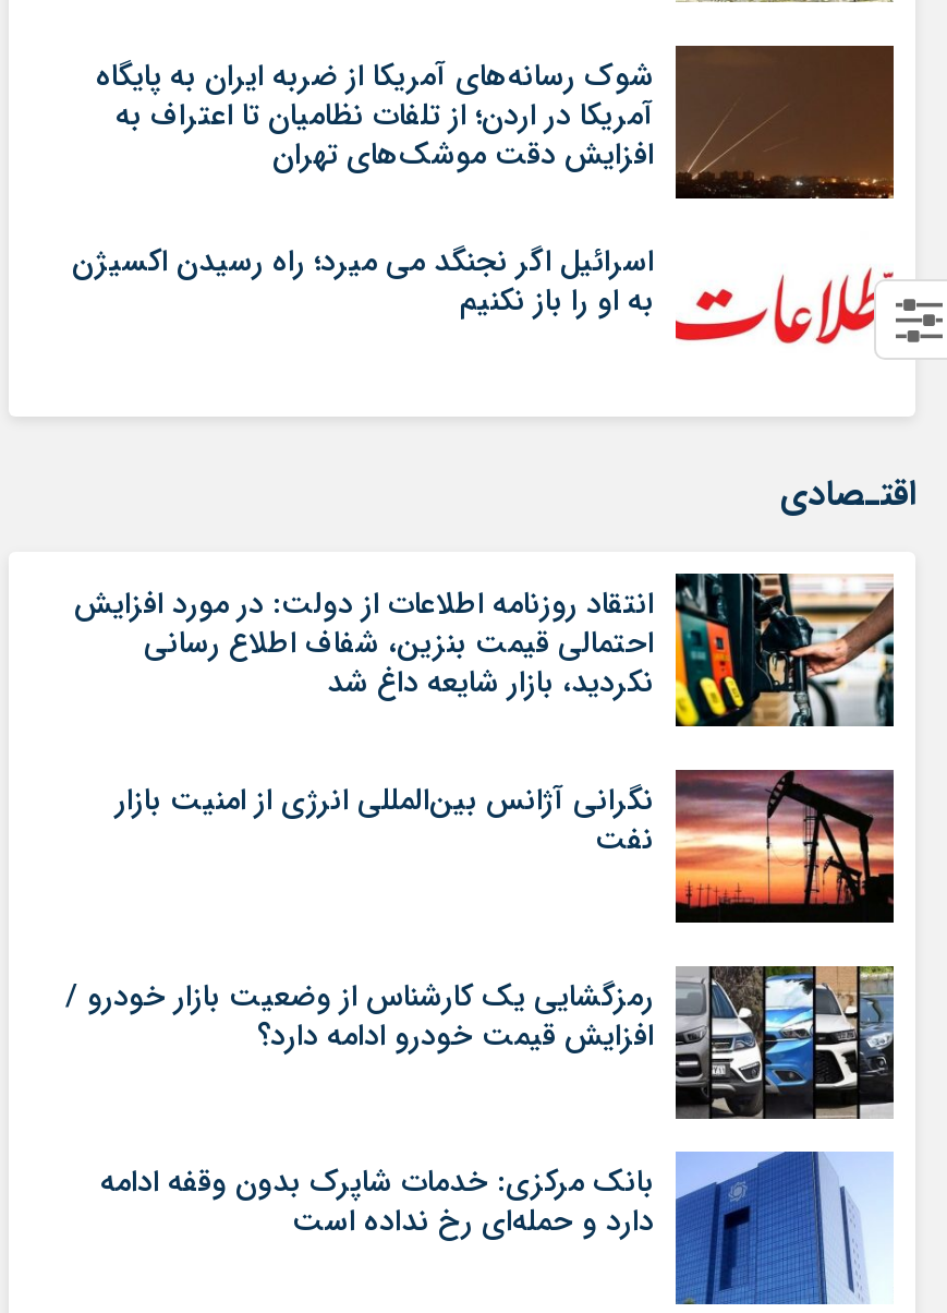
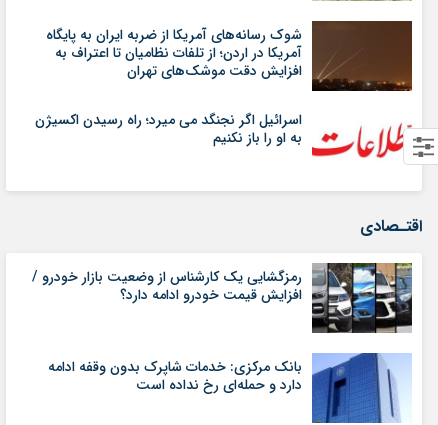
[74,571,896,864] [image] | انتقاد روزنامه اطلاعات از دولت: در مورد افزایش | احتمالی قیمت بنزین، شفاف اطلاع رسانی | نکردید، بازار شایعه داغ شد | نگرانی آژانس بین‌المللی انرژی از امنیت بازار | نفت -> none
[673,768,896,925] [image] -> none

